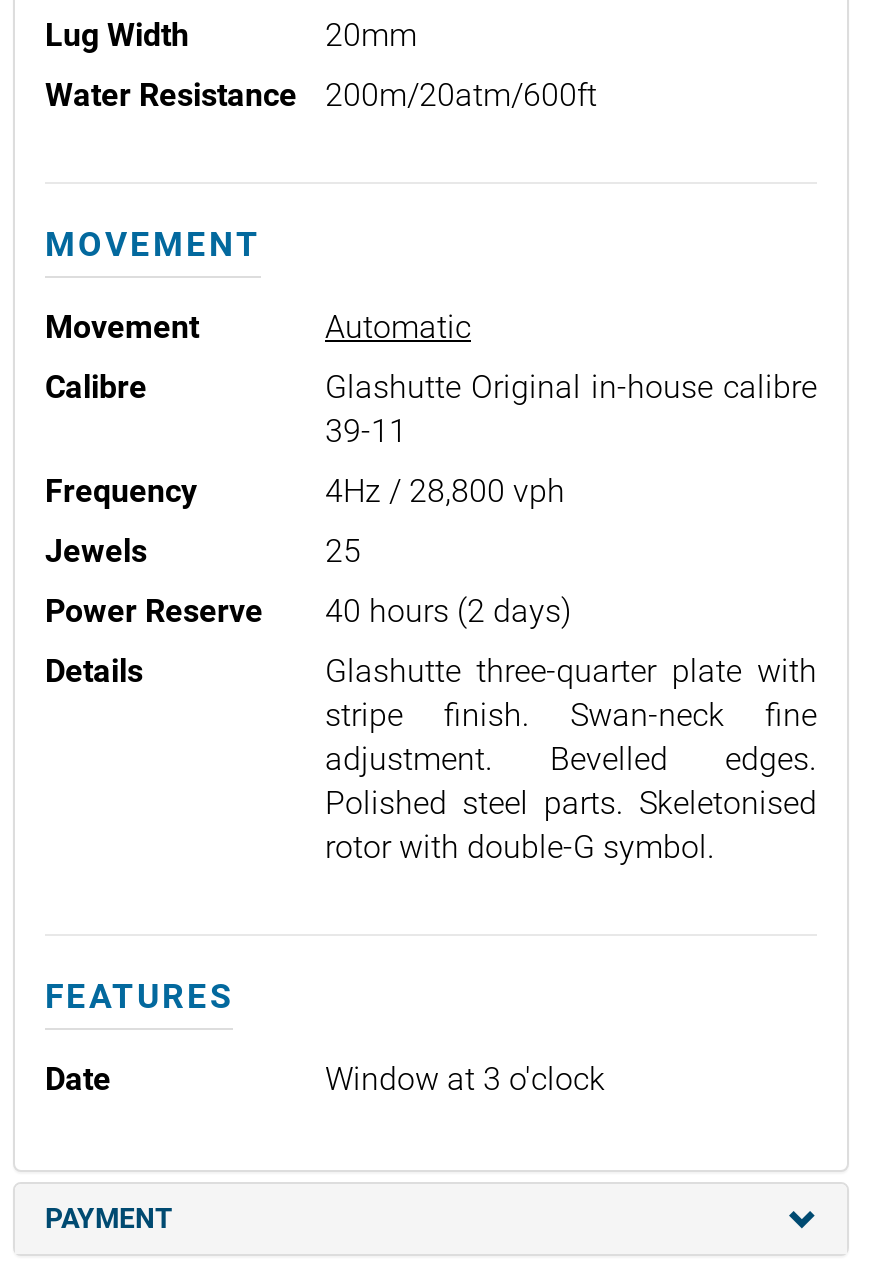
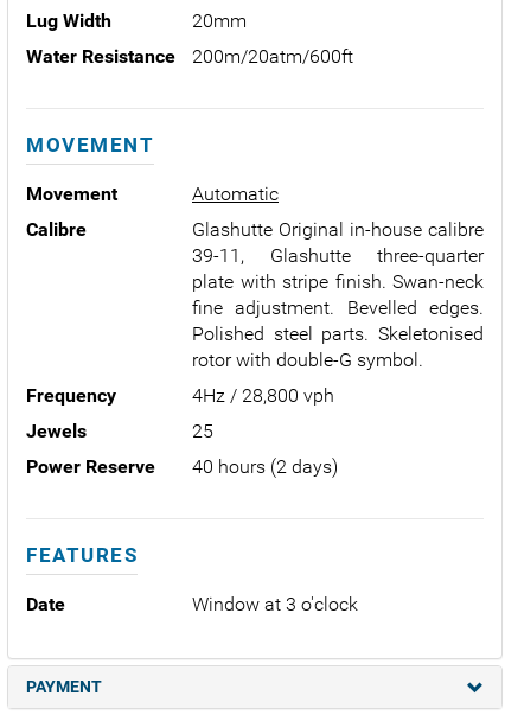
[325,412,407,450] 39-11 -> [192,244,484,319] 39-11, Glashutte three-quarter | plate with stripe finish. Swan-neck | fine adjustment. Bevelled edges.
moved [45,472,571,630] -> [26,384,338,478]: Frequency | 4Hz / 28,800 vph | Jewels | 25 | Power Reserve | 40 hours (2 days)
[45,652,817,778] Details | Glashutte three-quarter plate with | stripe finish. Swan-neck fine | adjustment. Bevelled edges. -> none
moved [325,784,817,866] -> [192,323,484,371]: Polished steel parts. Skeletonised | rotor with double-G symbol.

